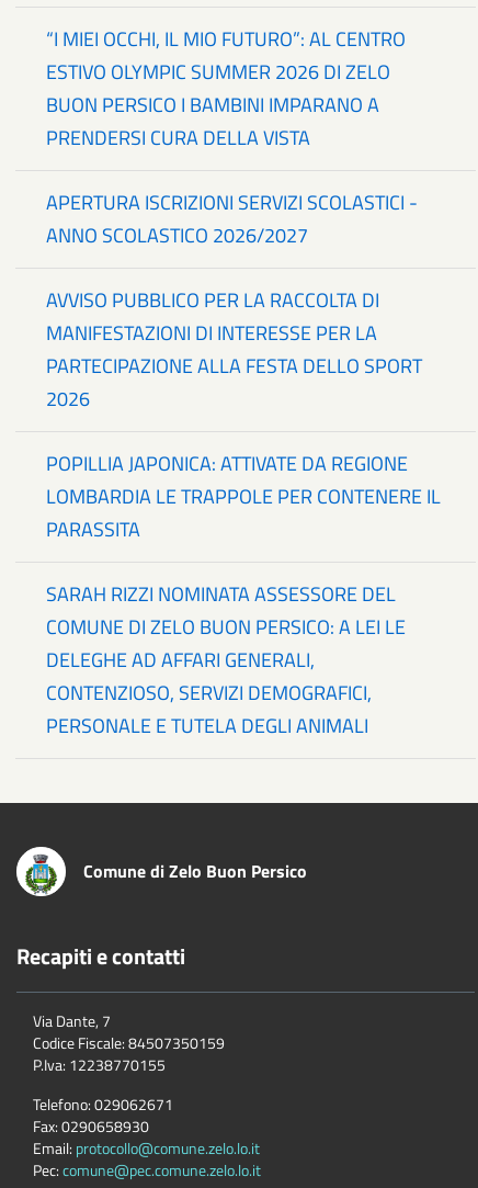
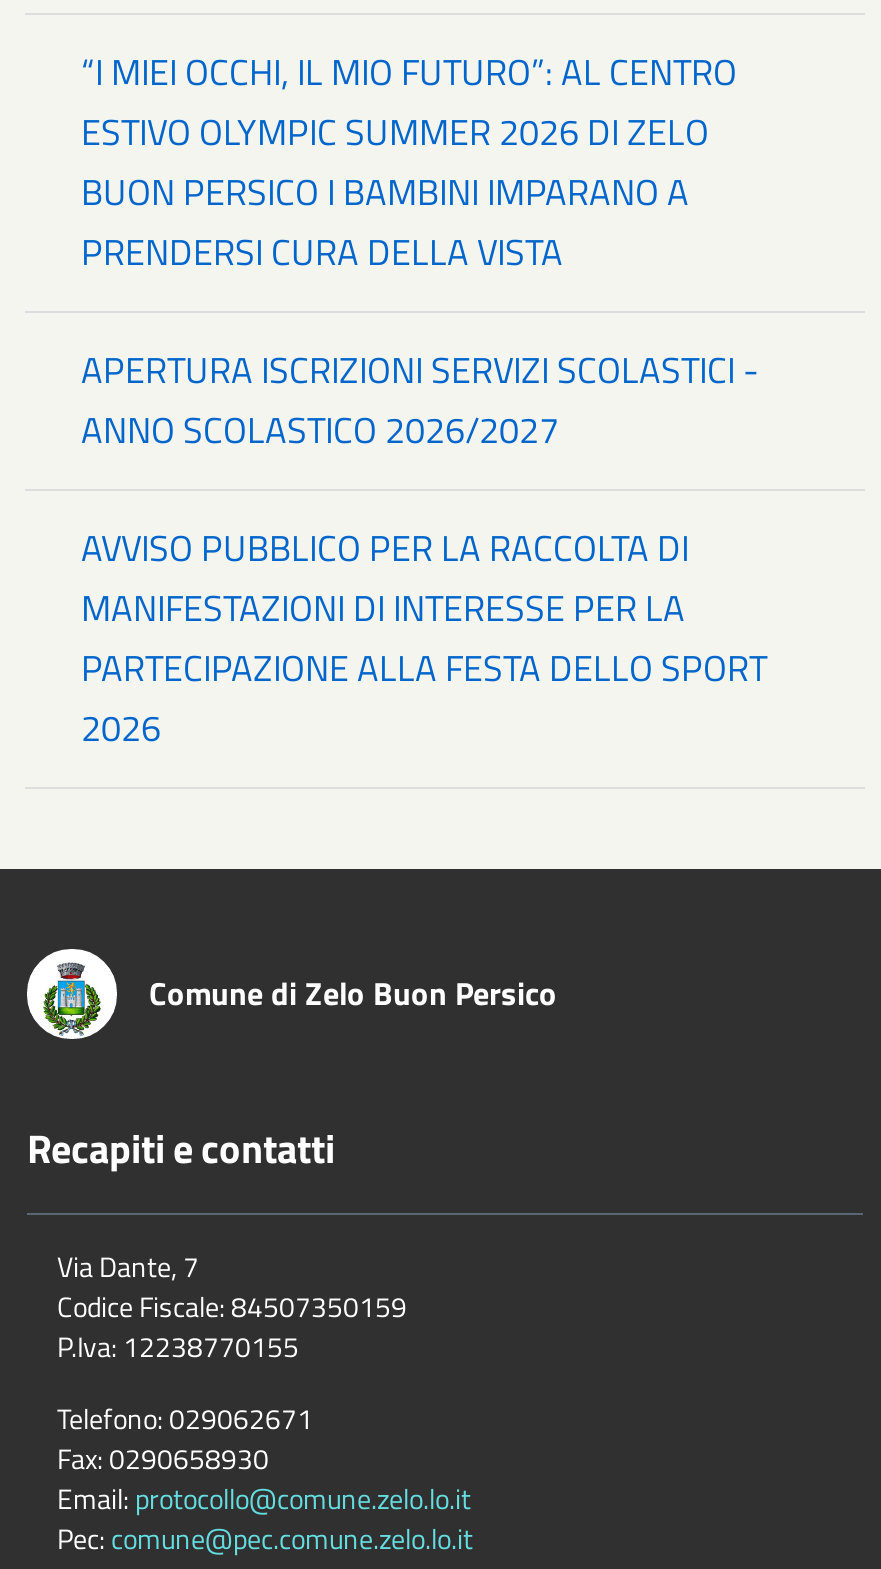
[46,449,441,741] POPILLIA JAPONICA: ATTIVATE DA REGIONE | LOMBARDIA LE TRAPPOLE PER CONTENERE IL | PARASSITA | SARAH RIZZI NOMINATA ASSESSORE DEL | COMUNE DI ZELO BUON PERSICO: A LEI LE | DELEGHE AD AFFARI GENERALI, | CONTENZIOSO, SERVIZI DEMOGRAFICI, | PERSONALE E TUTELA DEGLI ANIMALI -> none

